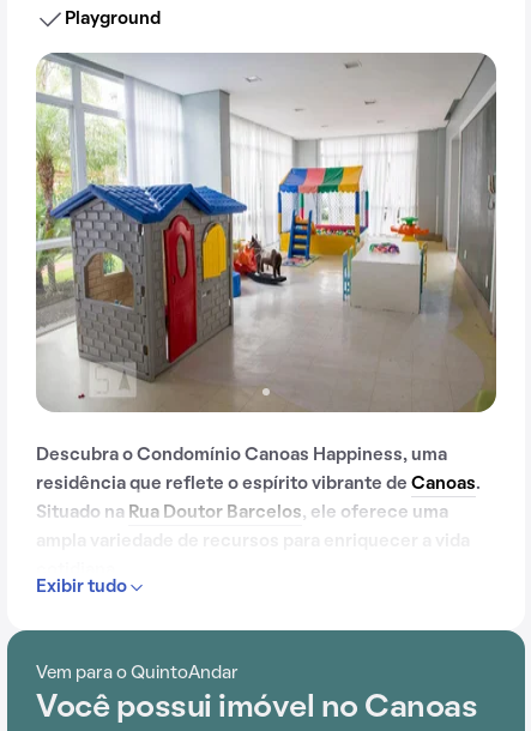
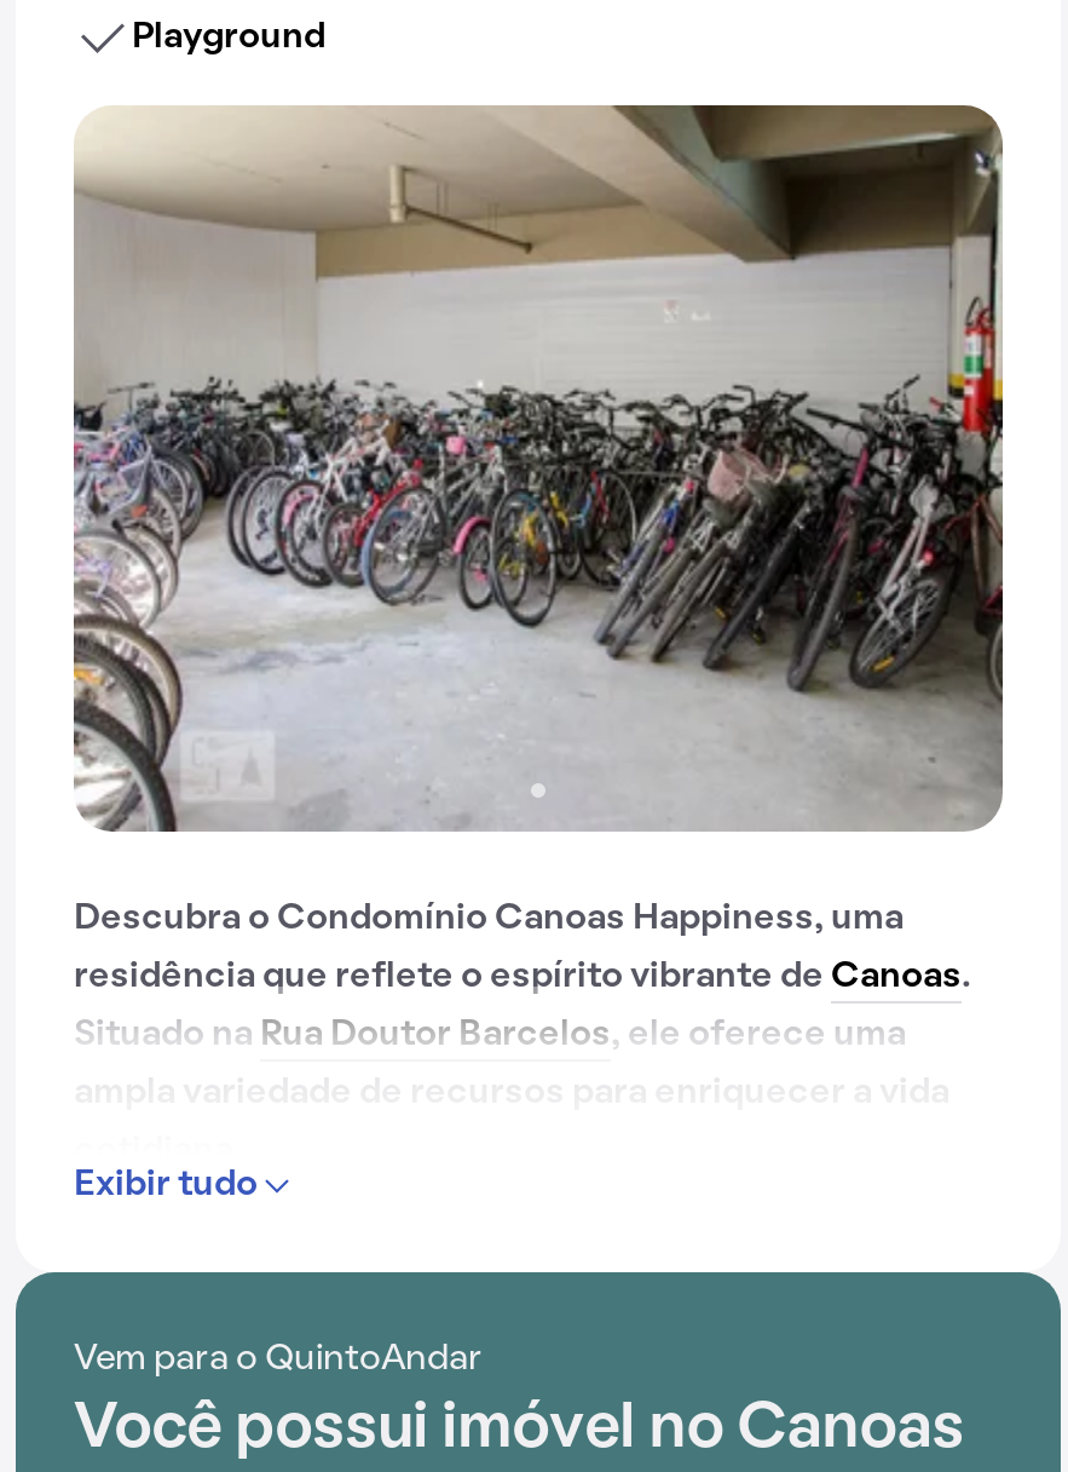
[35,52,497,412] [image] -> [71,105,1005,832] [image]

